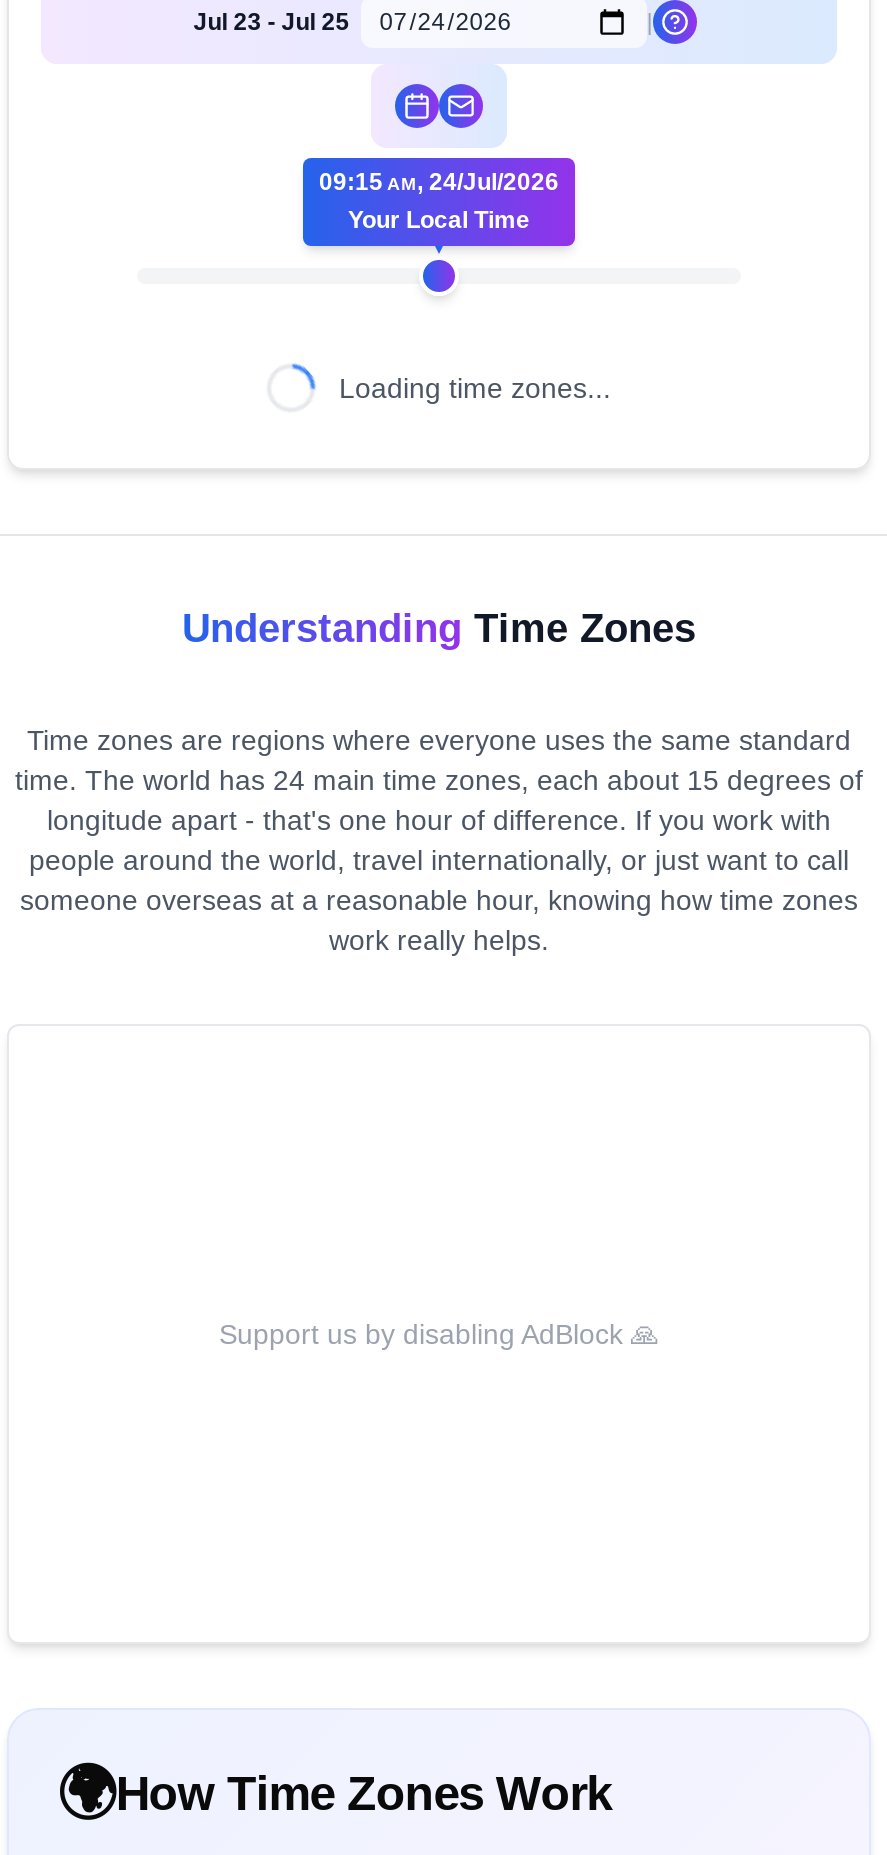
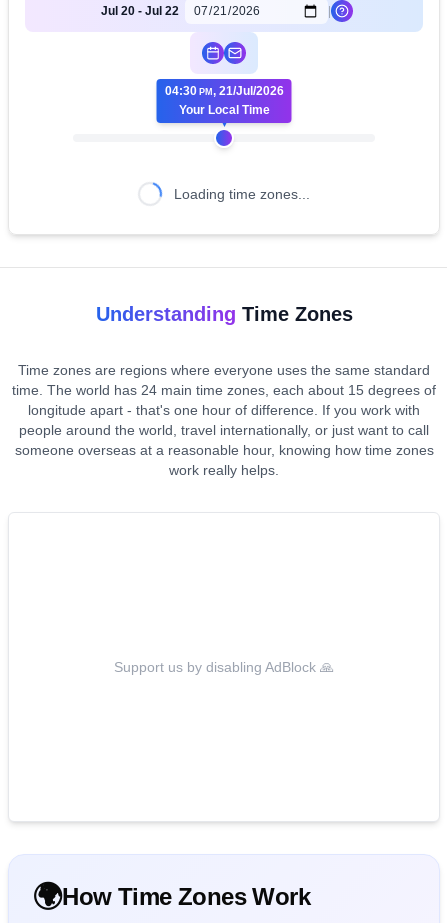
[194,8,350,36] Jul 23 - Jul 25 -> [101,4,179,18] Jul 20 - Jul 22
[319,168,559,196] 09:15 AM, 24/Jul/2026 -> [164,84,283,98] 04:30 PM, 21/Jul/2026

